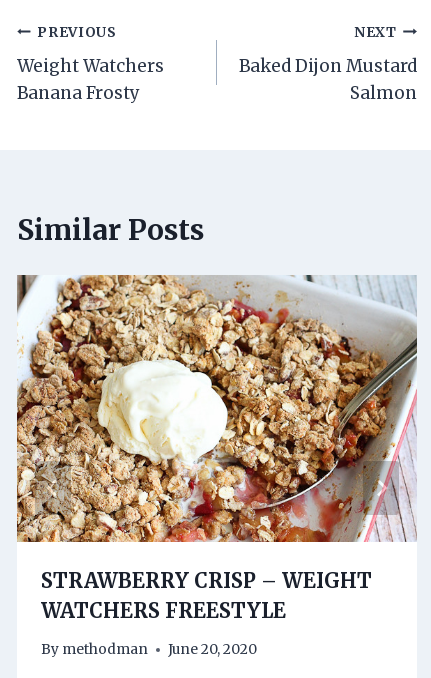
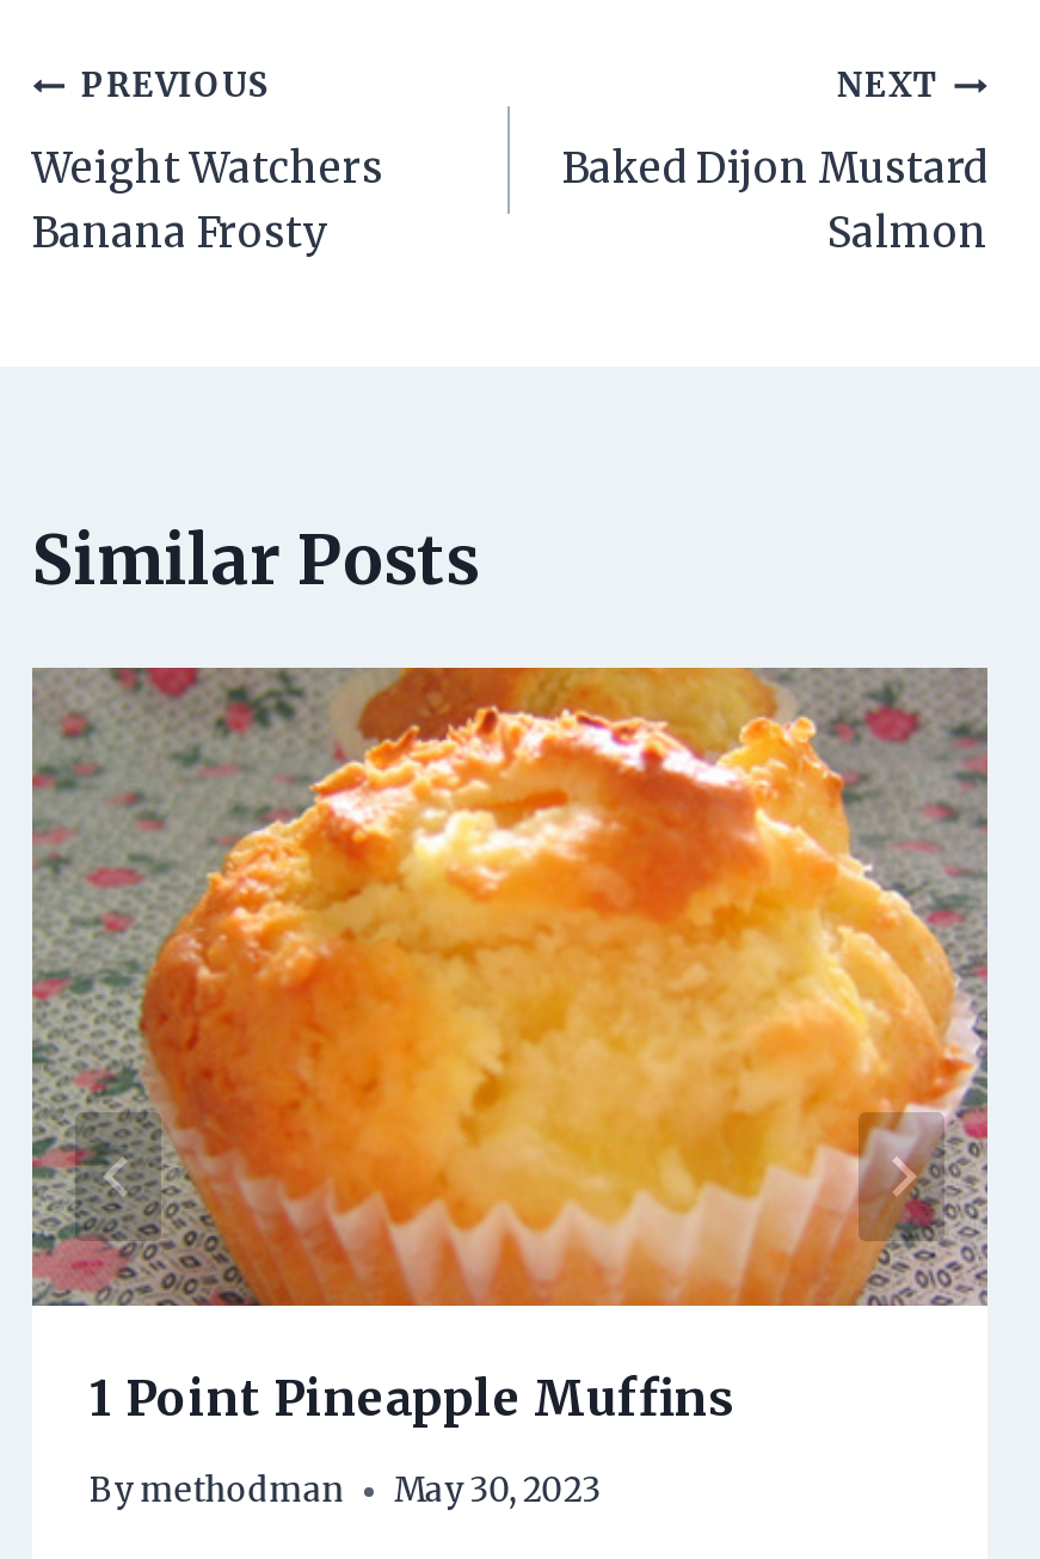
[17,274,417,623] [image] | STRAWBERRY CRISP – WEIGHT | WATCHERS FREESTYLE -> [30,665,990,1427] [image] | 1 Point Pineapple Muffins
[41,641,257,658] By methodman June 20, 2020 -> [90,1471,601,1512] By methodman May 30, 2023

